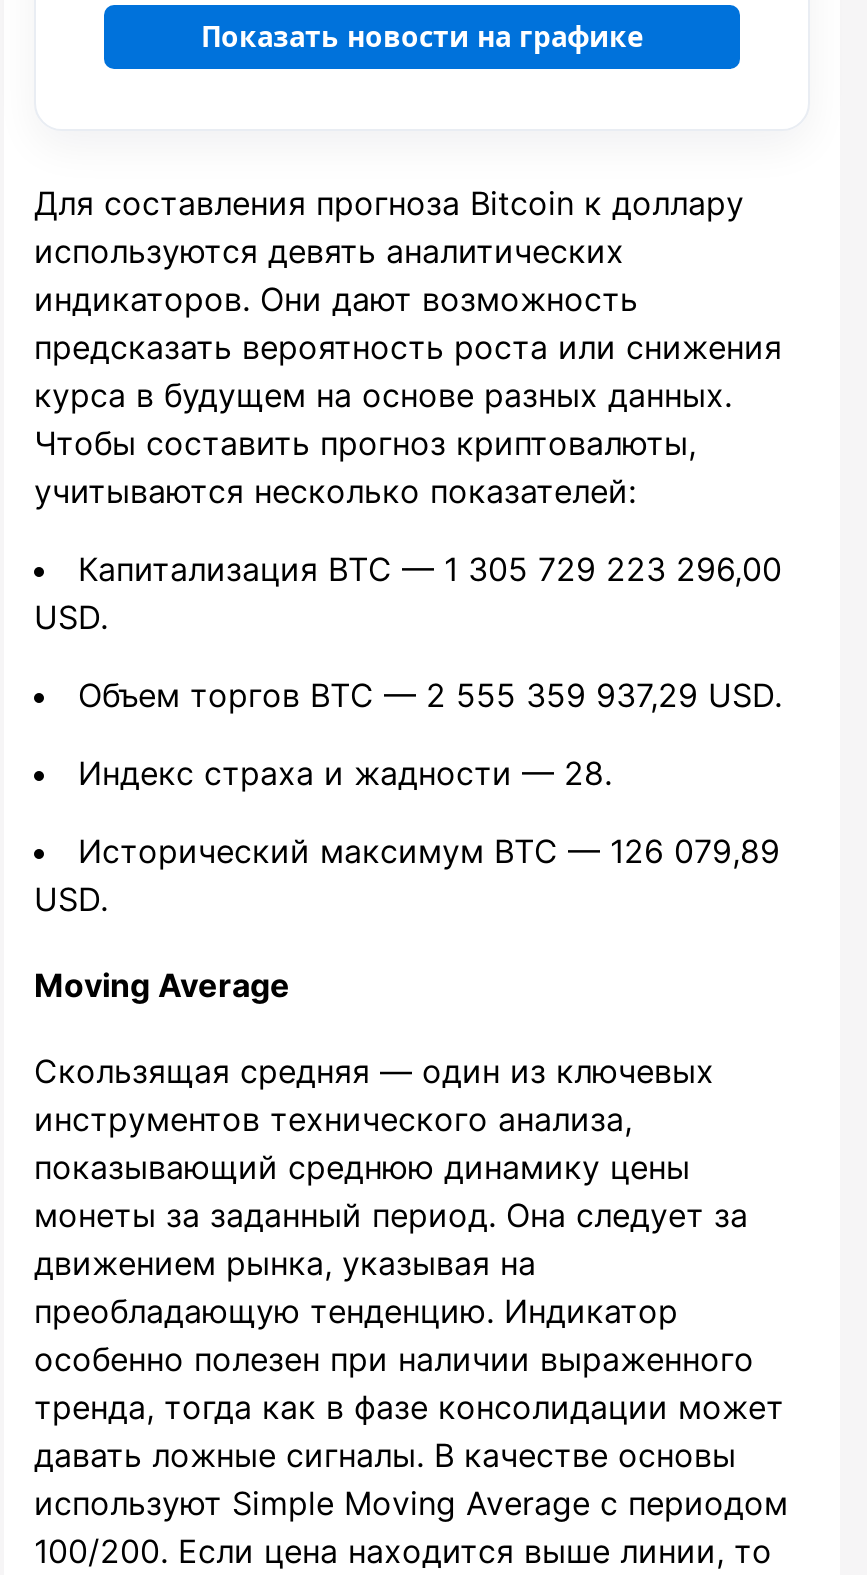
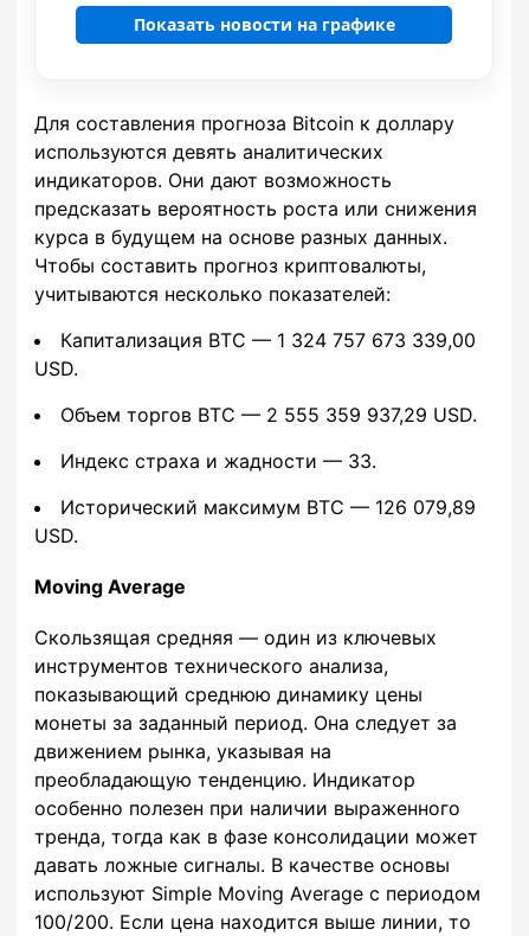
[78,548,782,588] Капитализация BTC — 1 305 729 223 296,00 -> [60,328,476,351] Капитализация BTC — 1 324 757 673 339,00
[78,752,612,792] Индекс страха и жадности — 28. -> [60,449,376,472] Индекс страха и жадности — 33.

